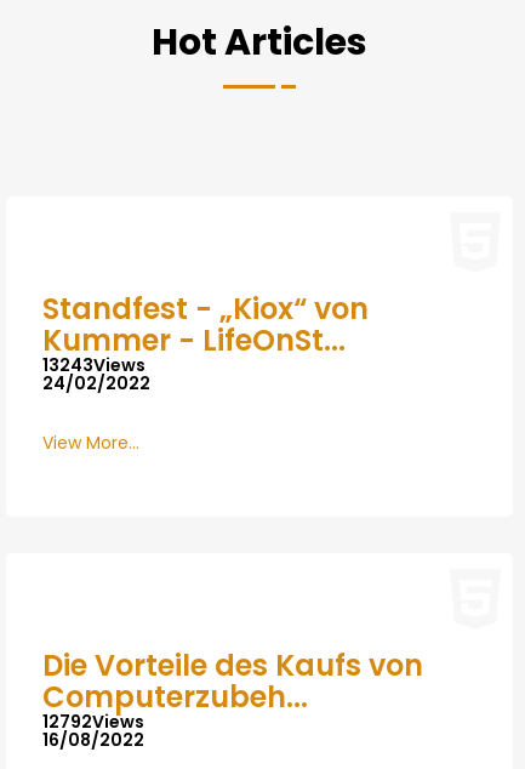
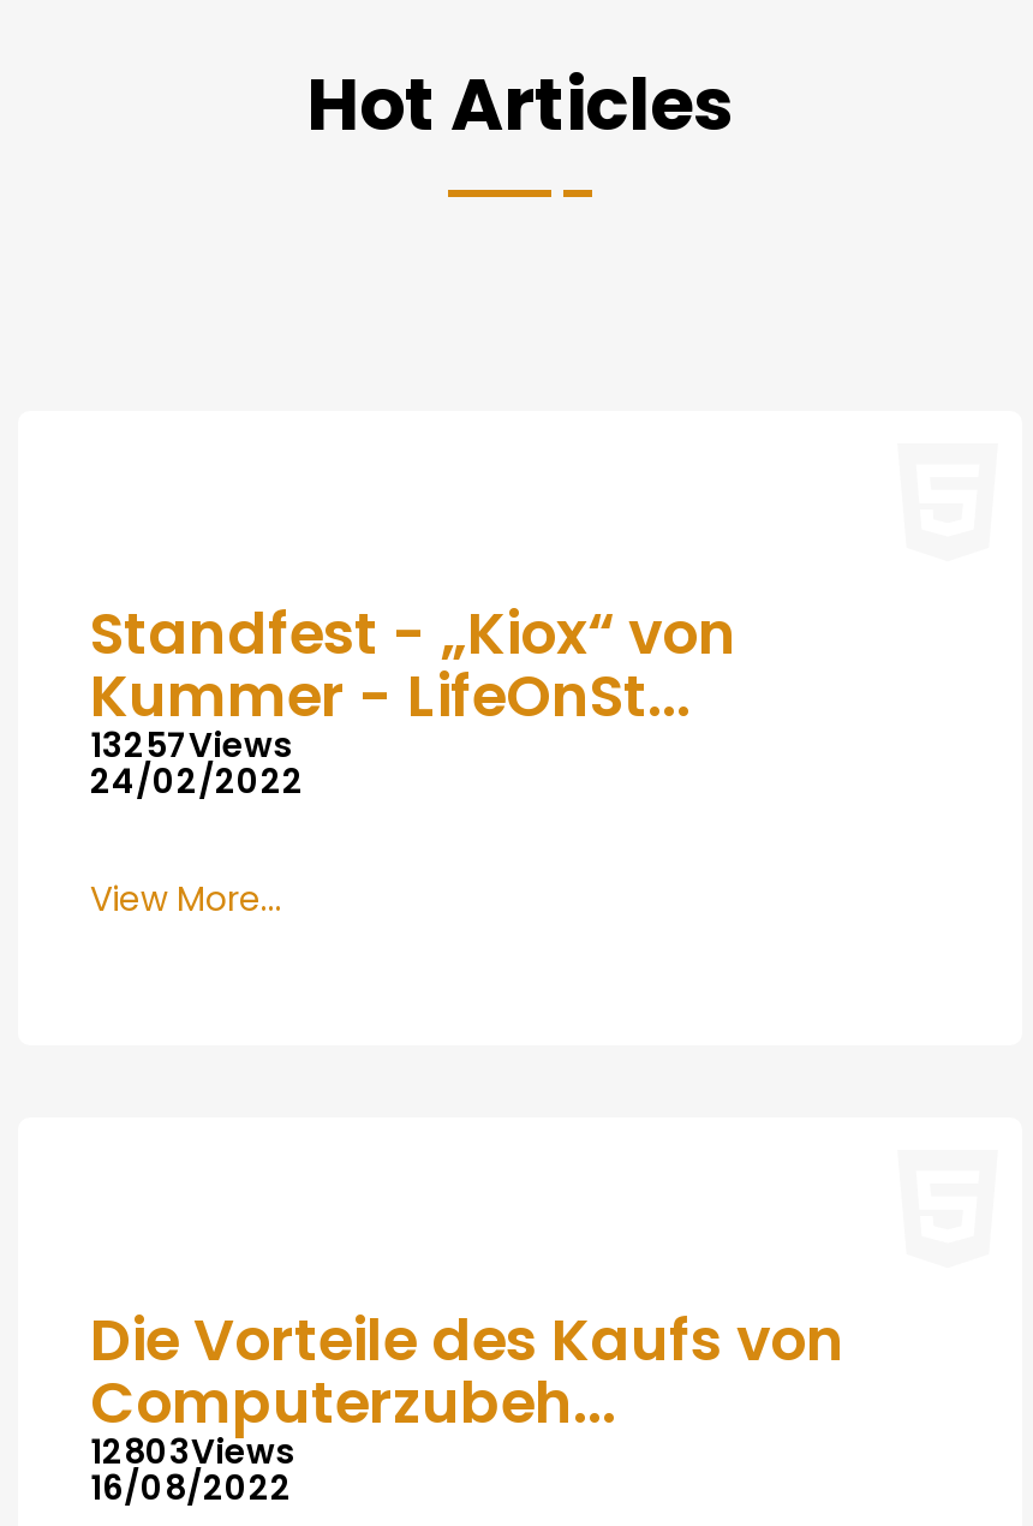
[42,353,145,377] 13243Views -> [90,720,292,769] 13257Views
[42,709,144,734] 12792Views -> [90,1427,294,1475] 12803Views

